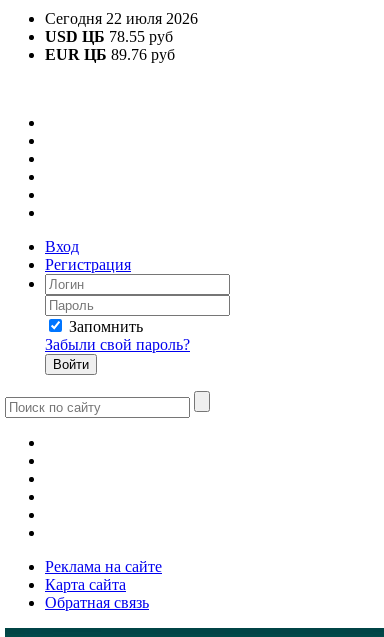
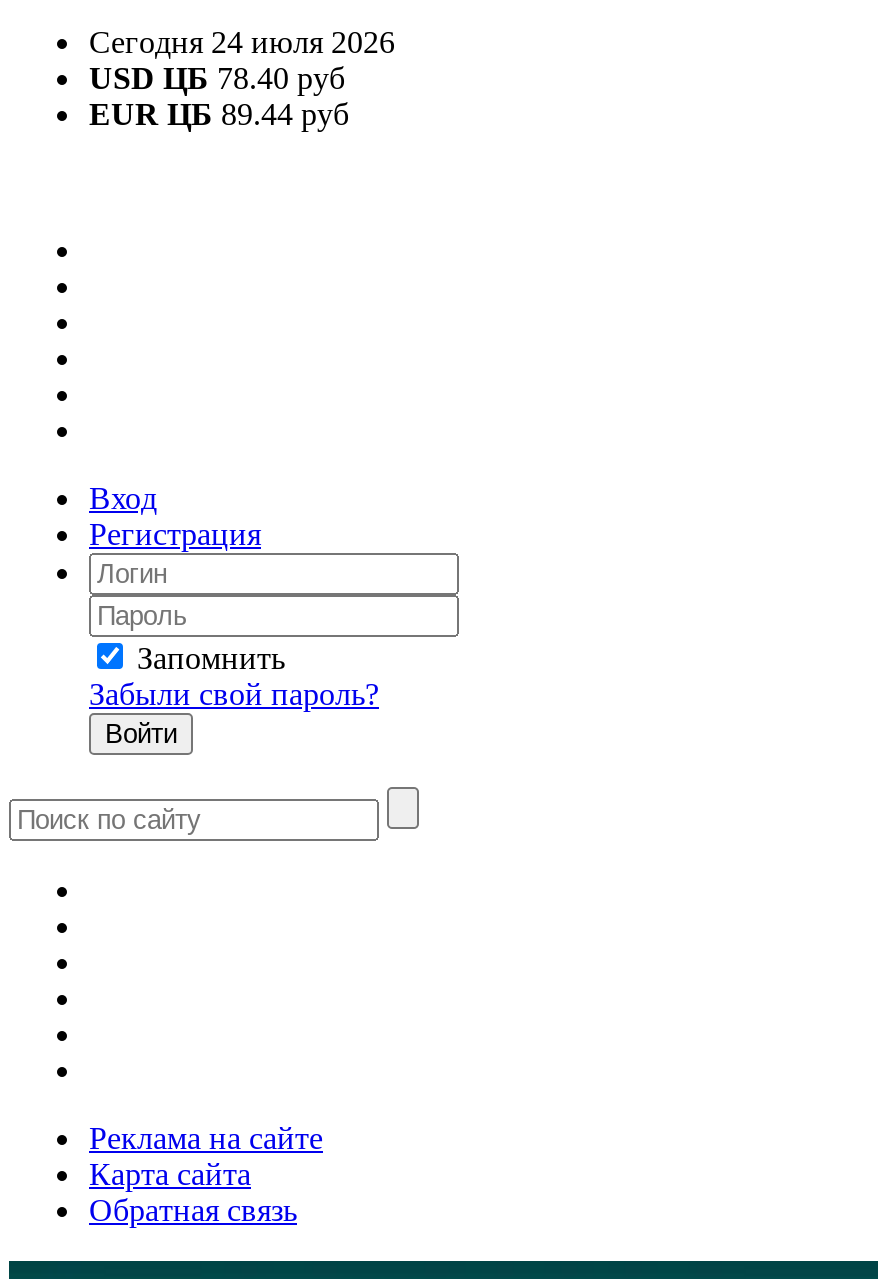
[45,10,198,27] Сегодня 22 июля 2026 -> [89,25,395,59] Сегодня 24 июля 2026
[45,28,173,45] USD ЦБ 78.55 руб -> [89,61,345,95] USD ЦБ 78.40 руб
[45,46,175,63] EUR ЦБ 89.76 руб -> [89,97,349,131] EUR ЦБ 89.44 руб

